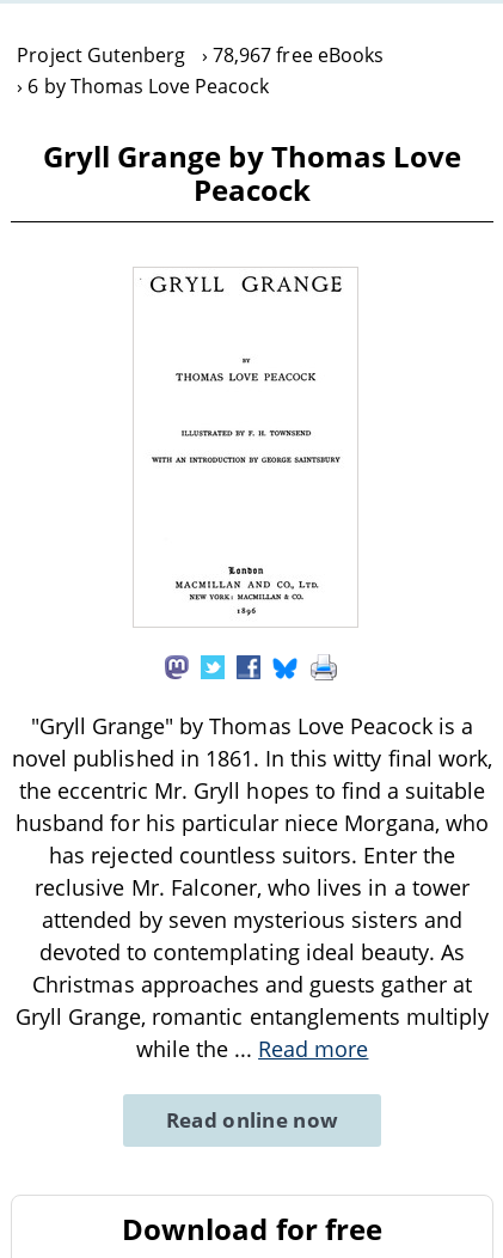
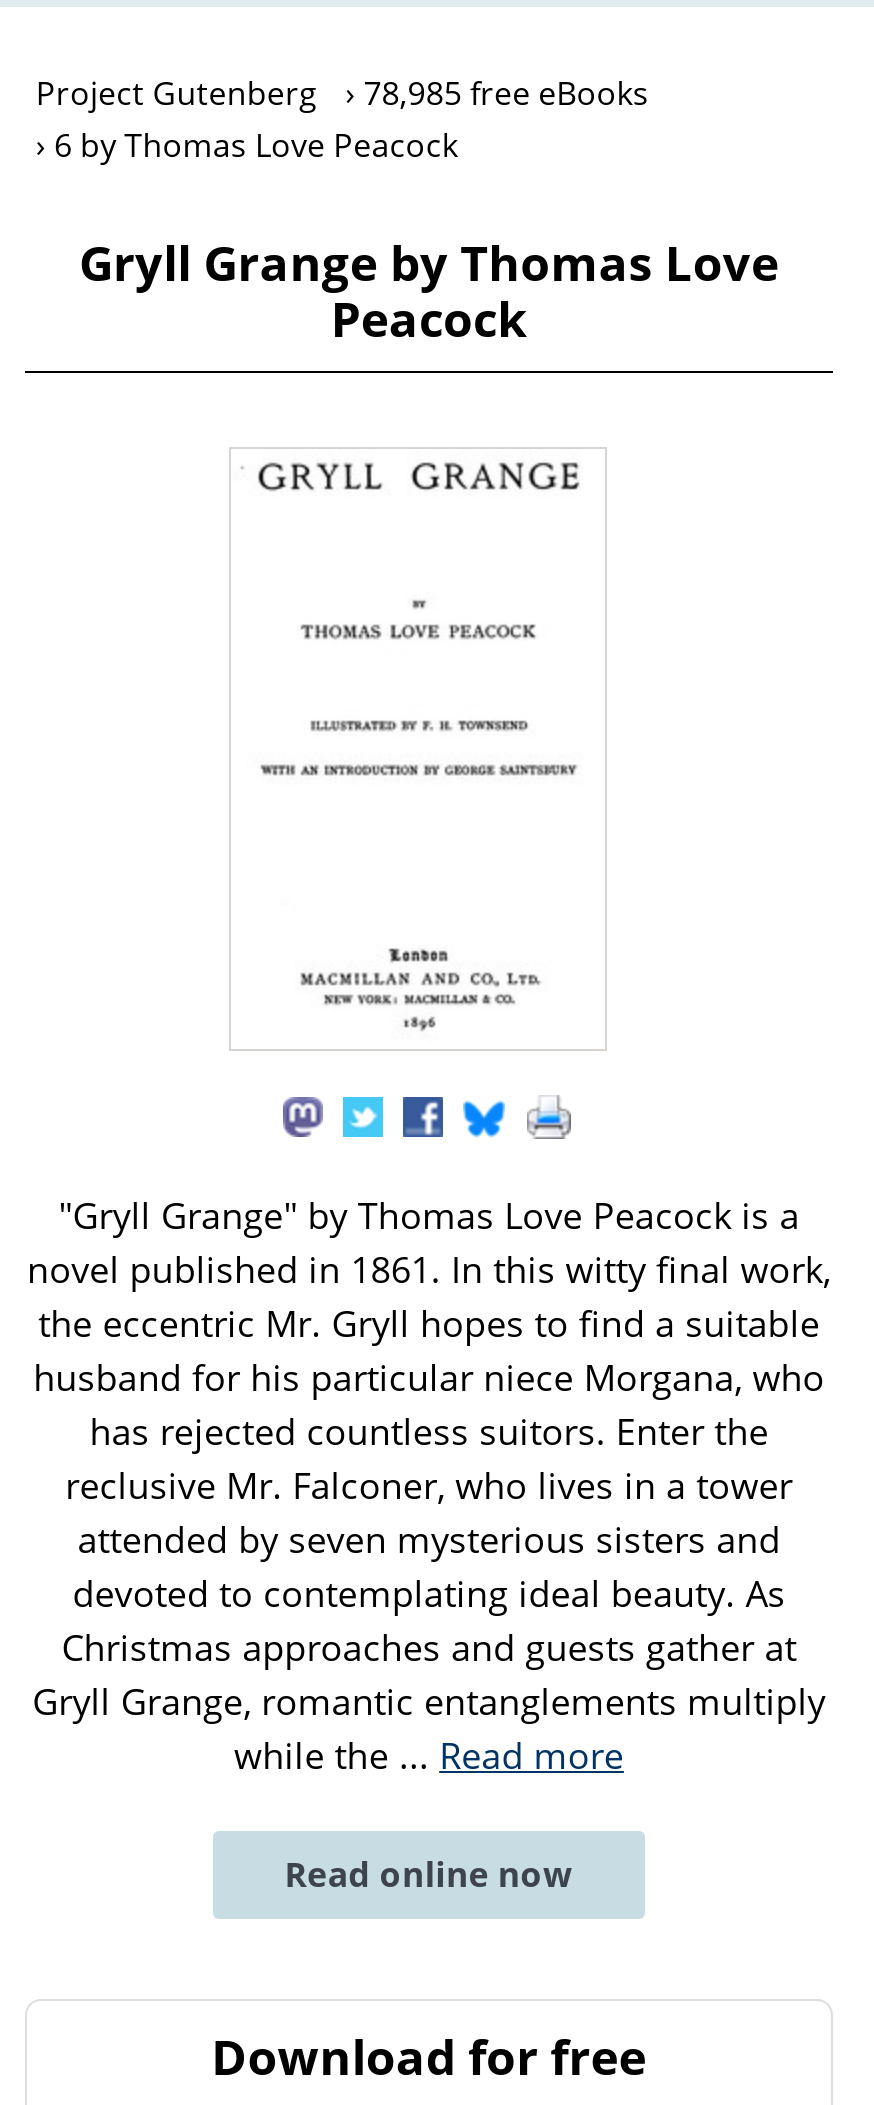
[17,42,383,68] Project Gutenberg 78,967 free eBooks -> [36,71,649,115] Project Gutenberg 78,985 free eBooks

